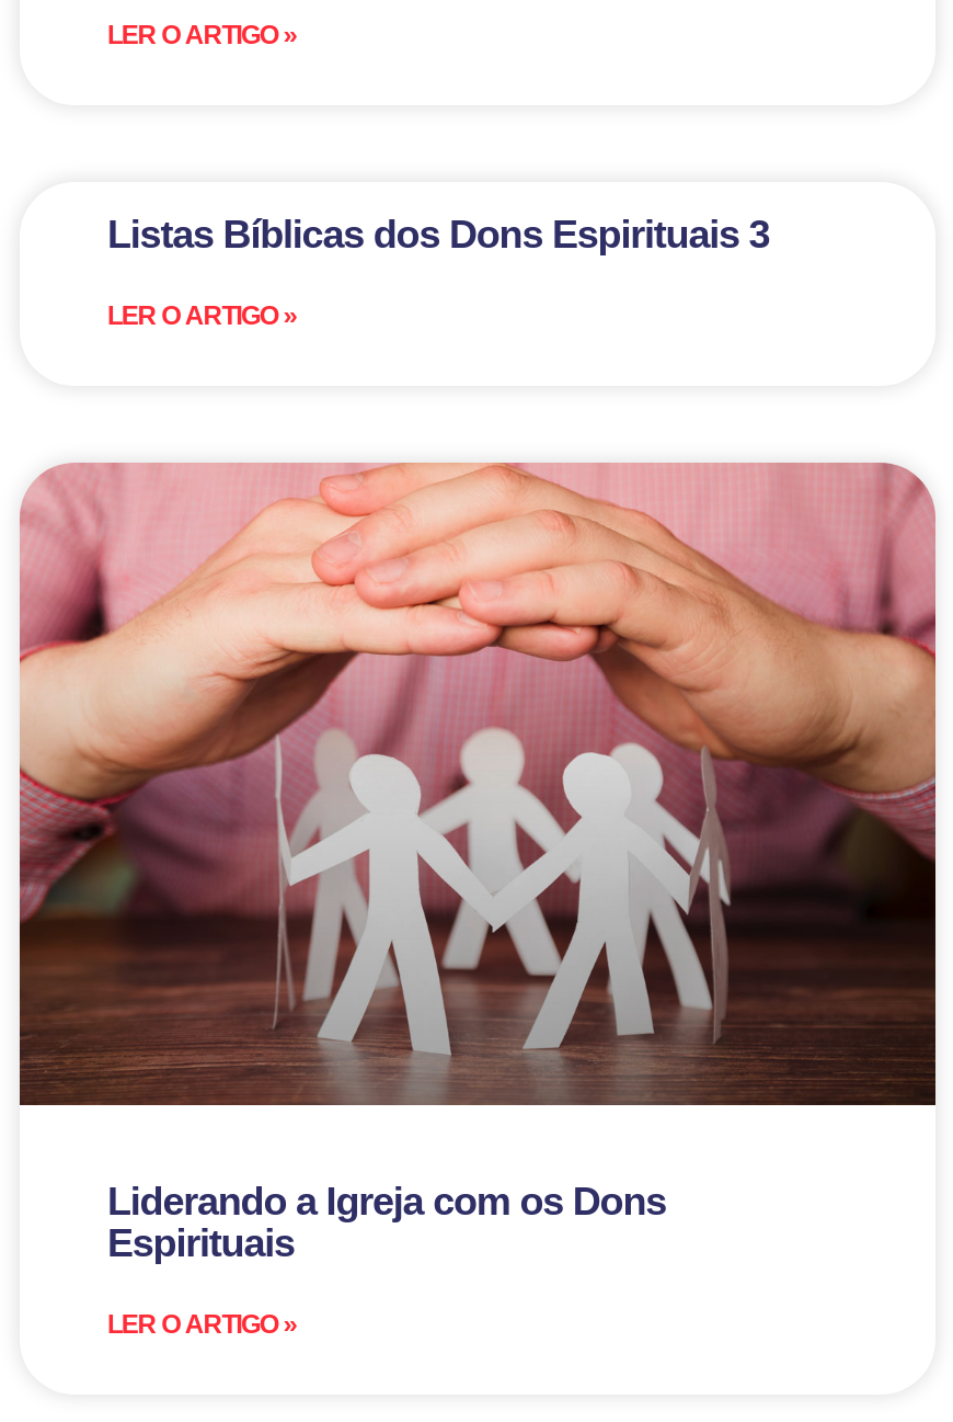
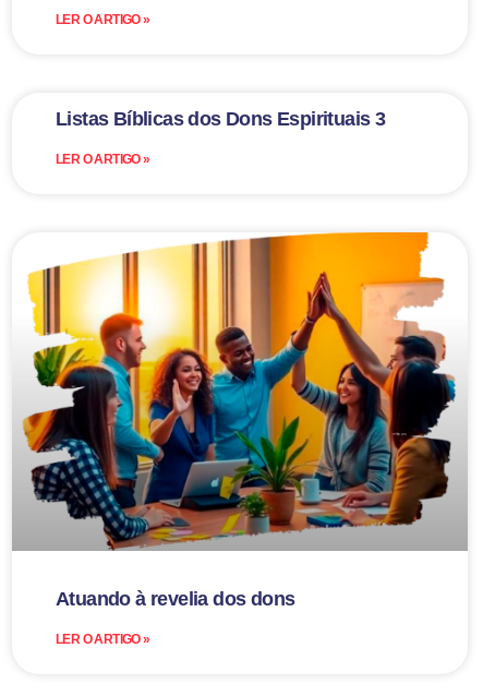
[18,462,938,1265] [image] | Liderando a Igreja com os Dons | Espirituais -> [12,231,468,610] [image] | Atuando à revelia dos dons

